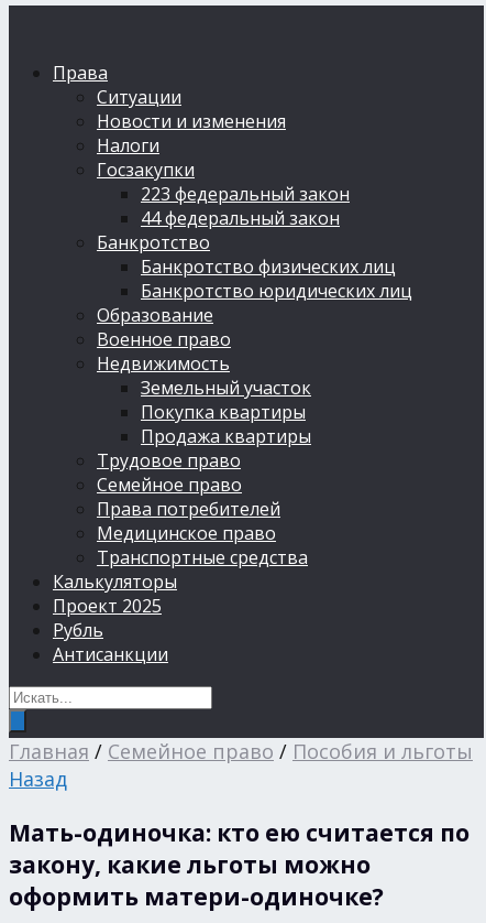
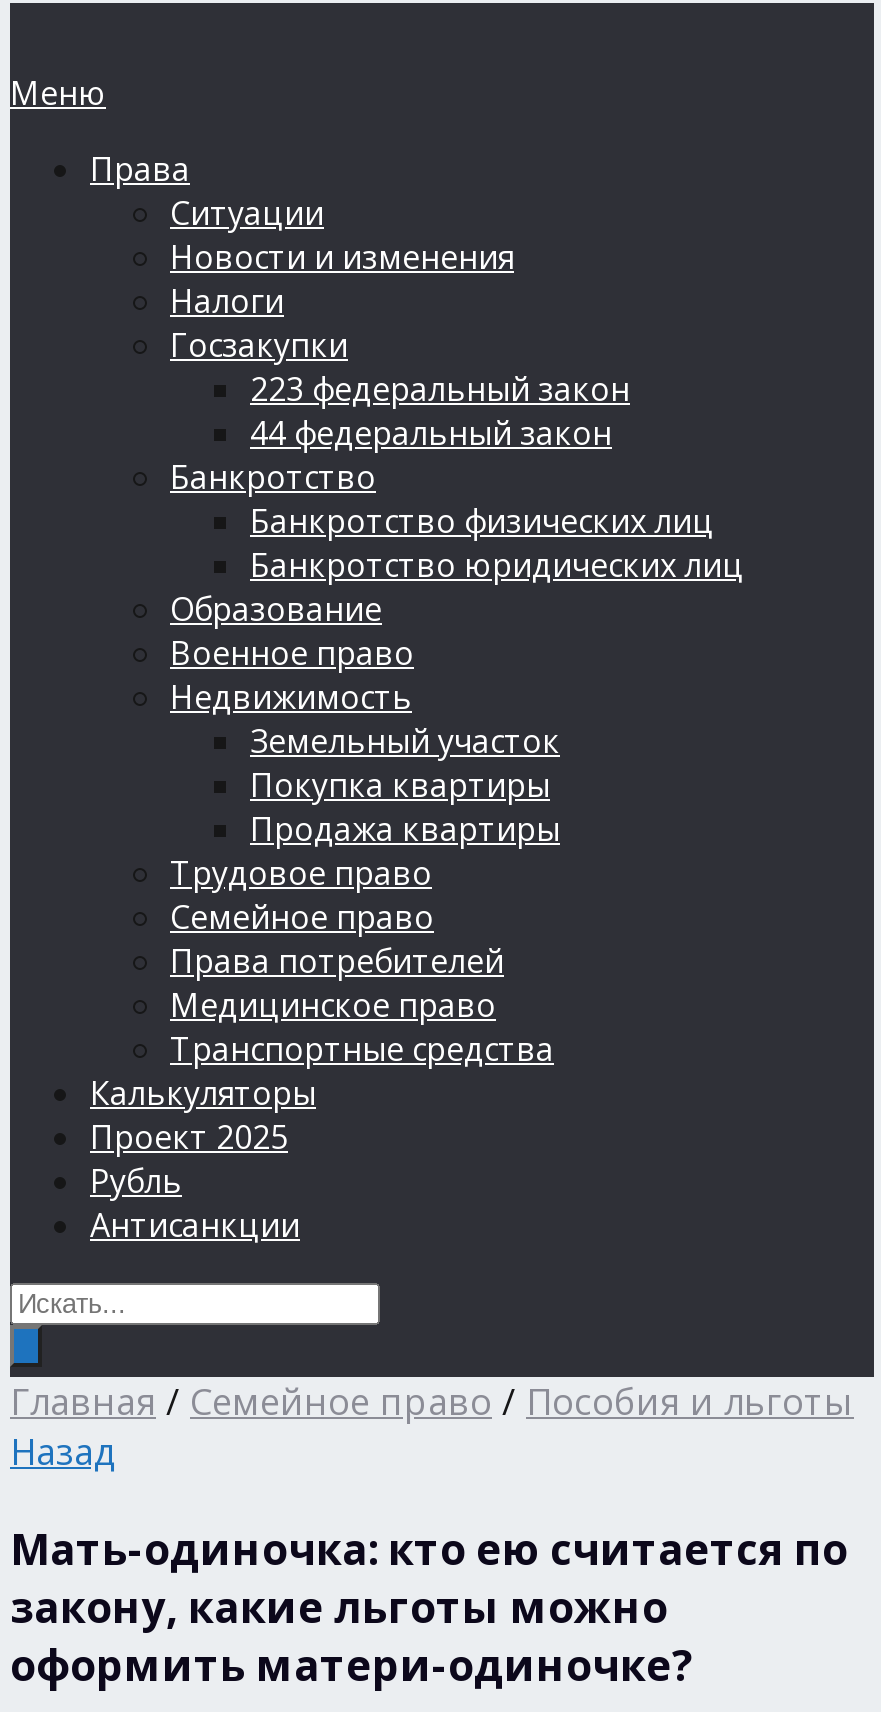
none -> [10,71,106,115] Меню

